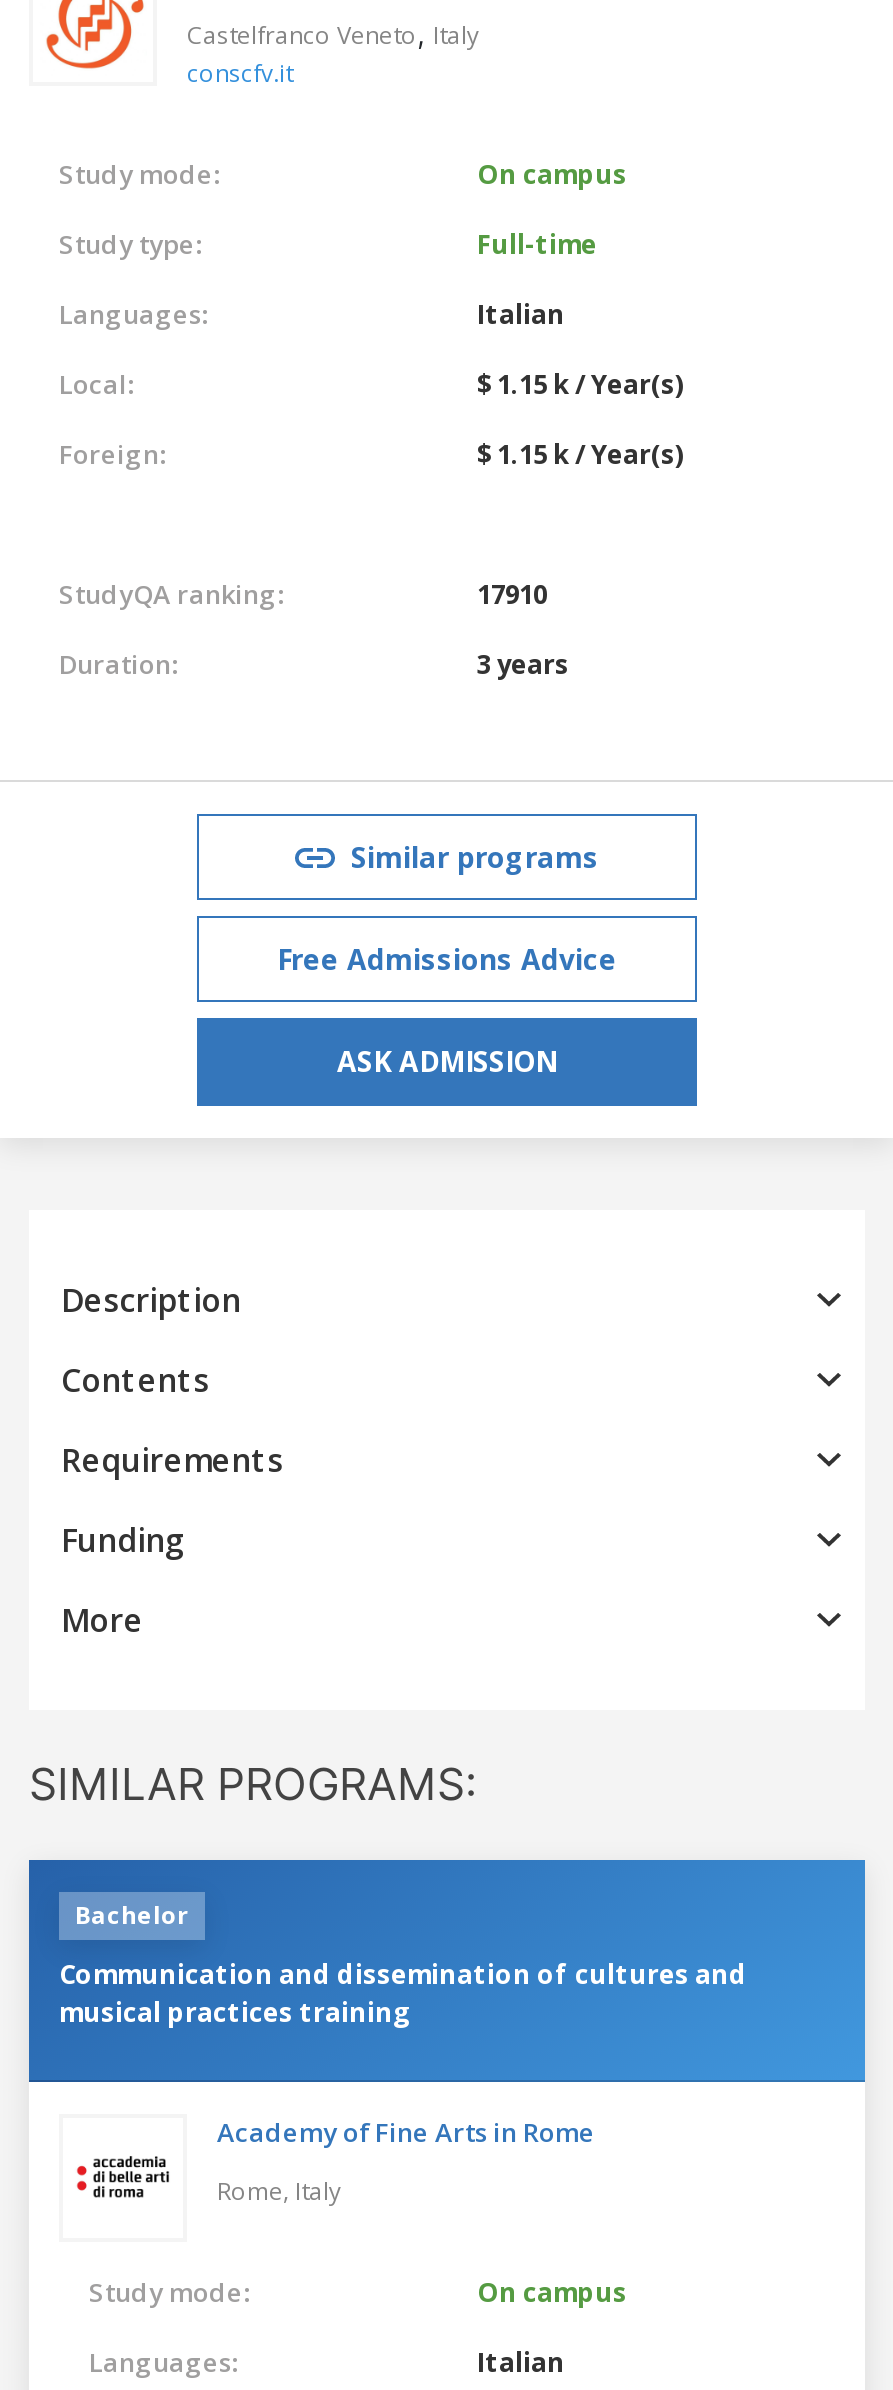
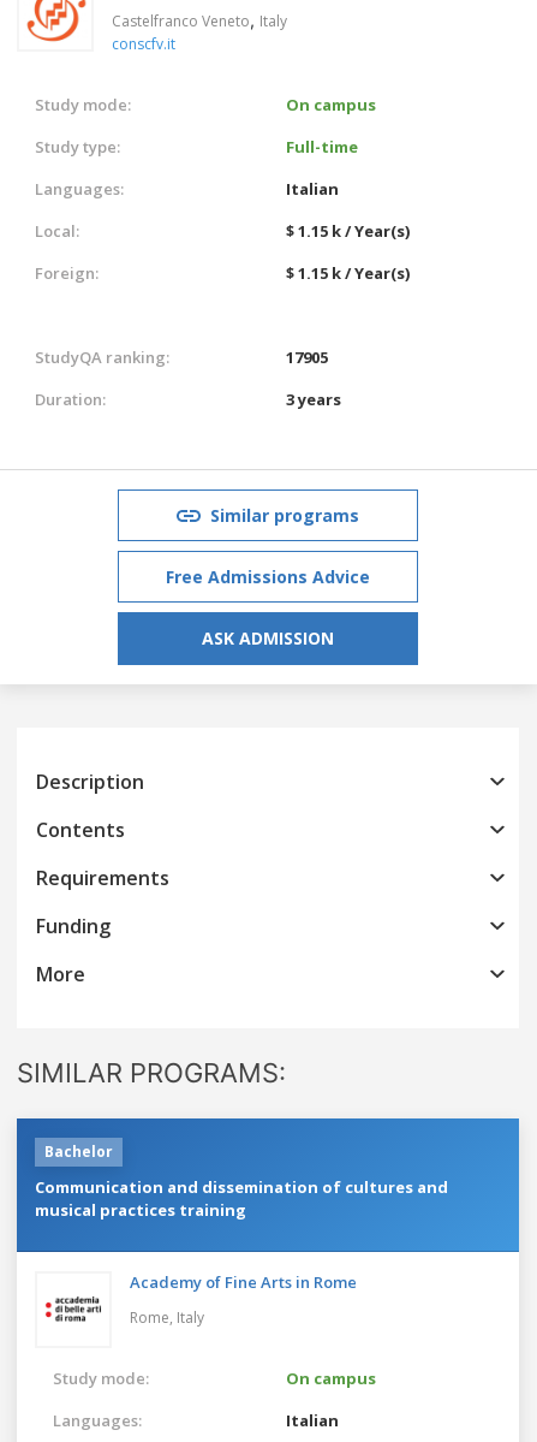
[477,576,547,612] 17910 -> [286,346,328,368] 17905

